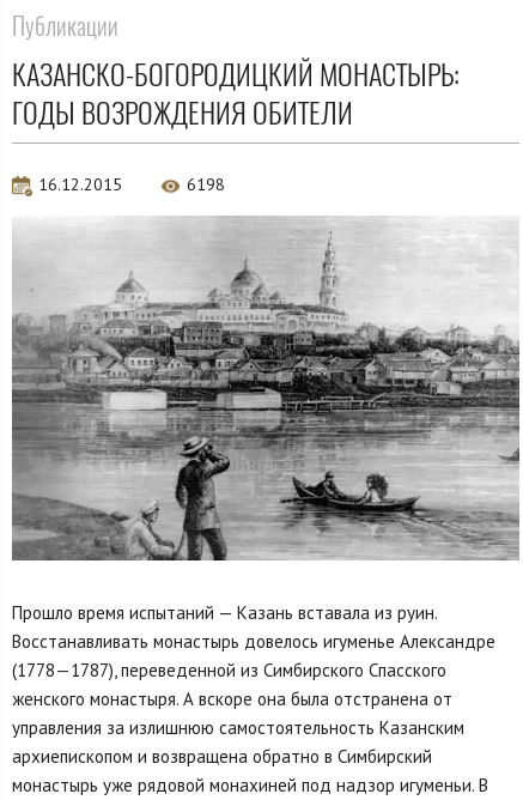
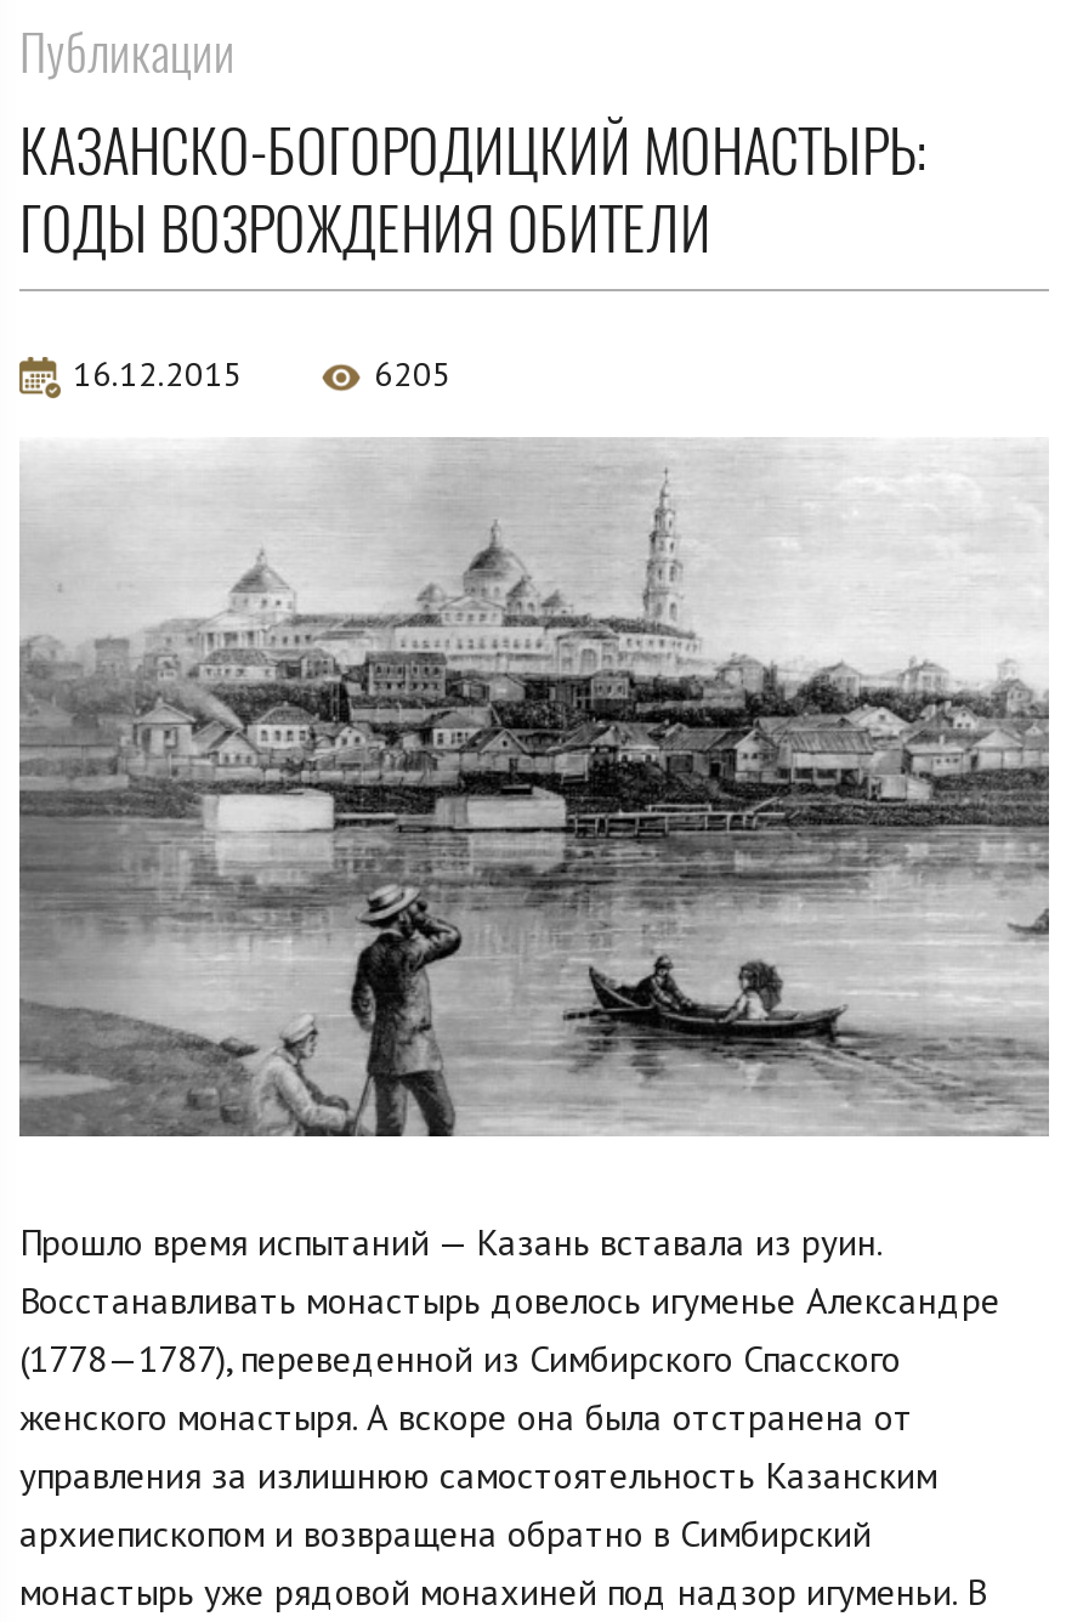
[187,174,225,195] 6198 -> [374,352,452,396] 6205

